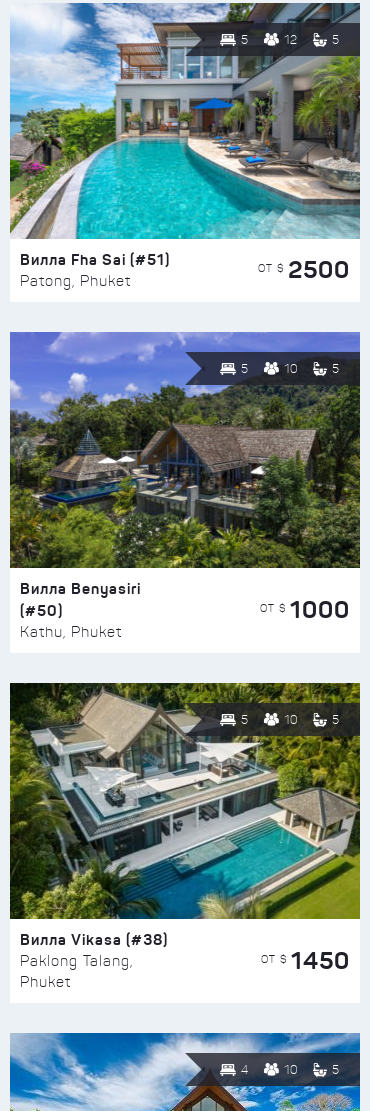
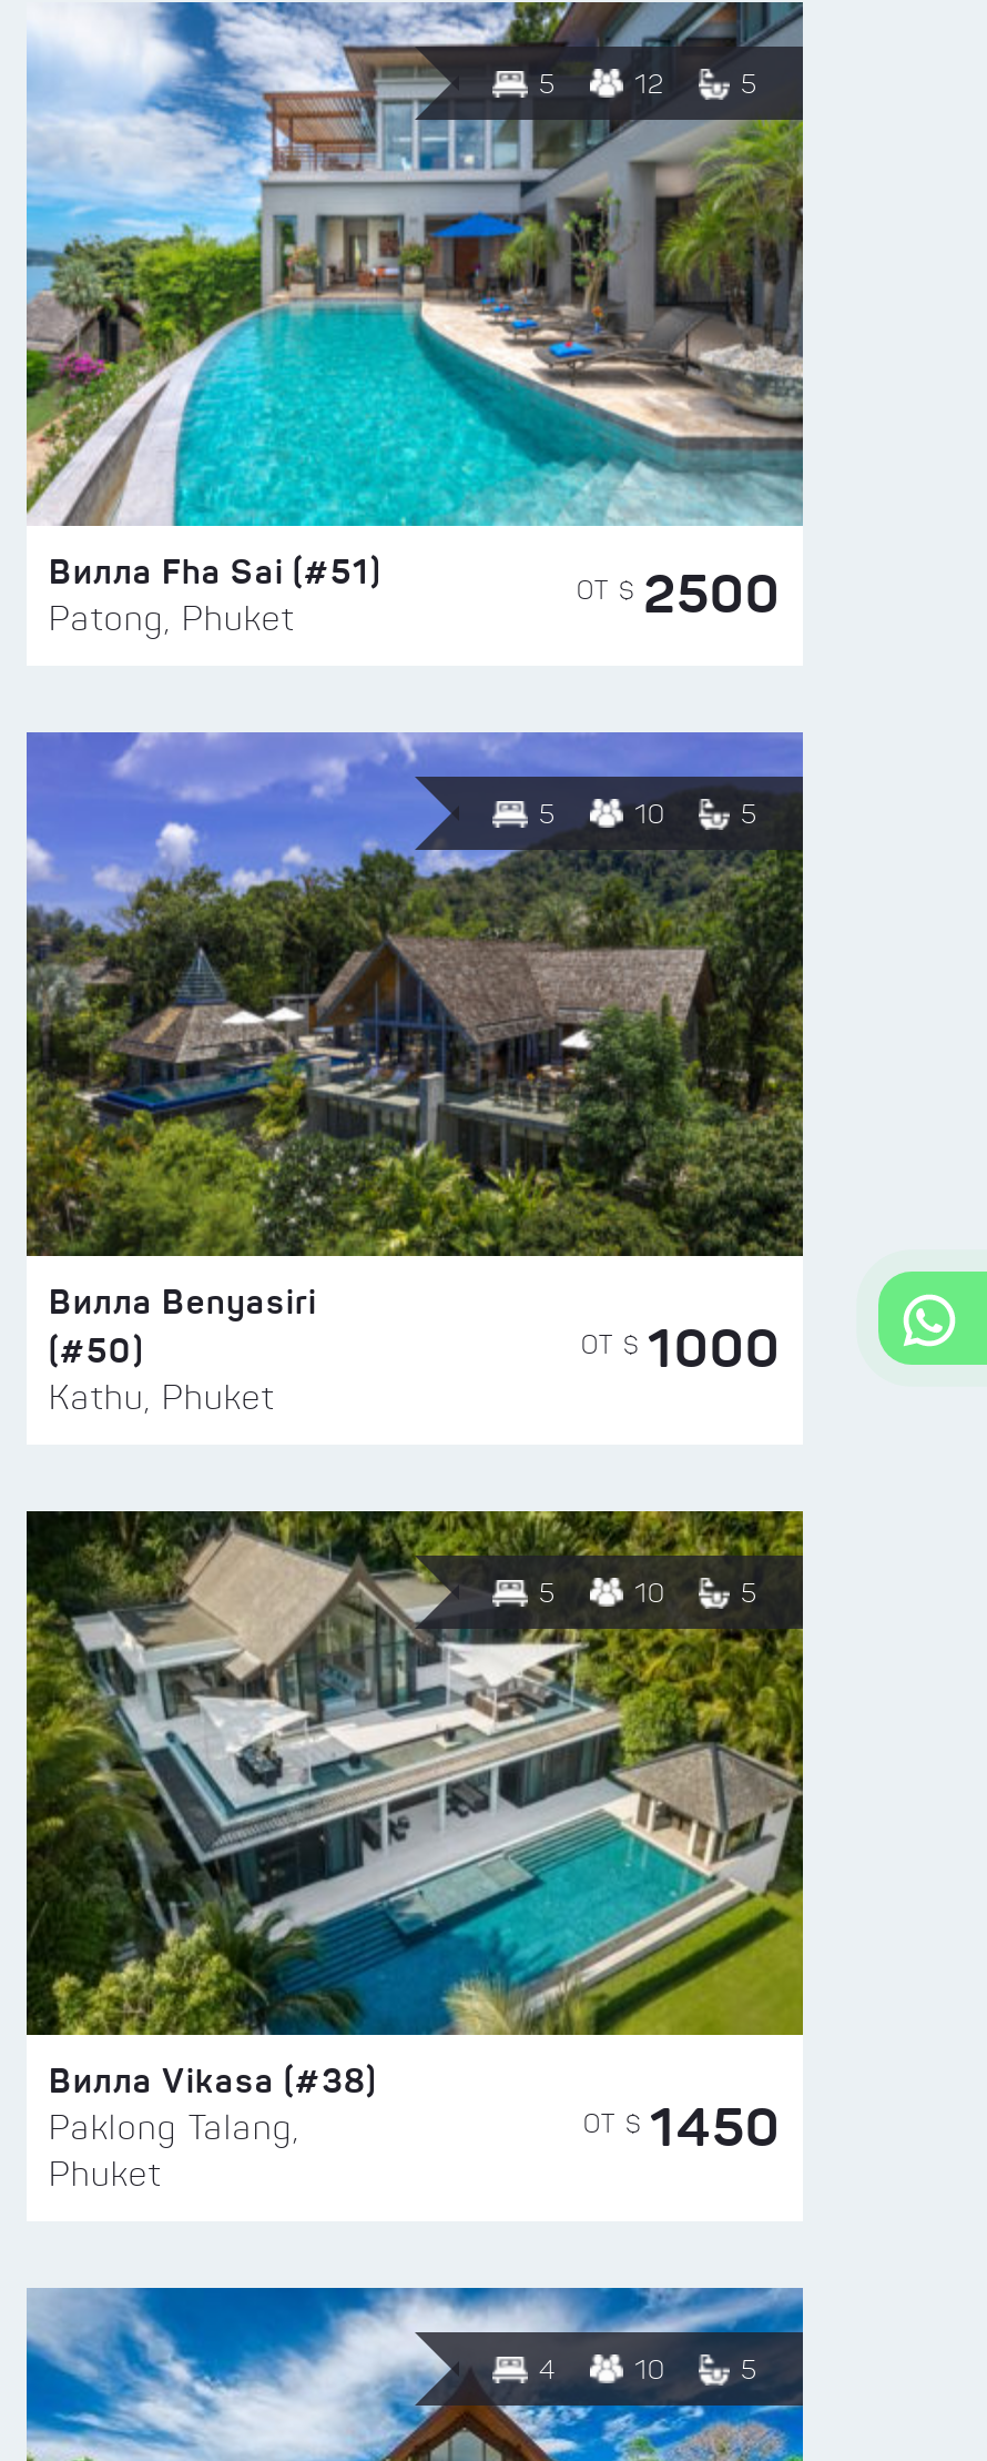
none -> [876,1269,980,1367] [image]

